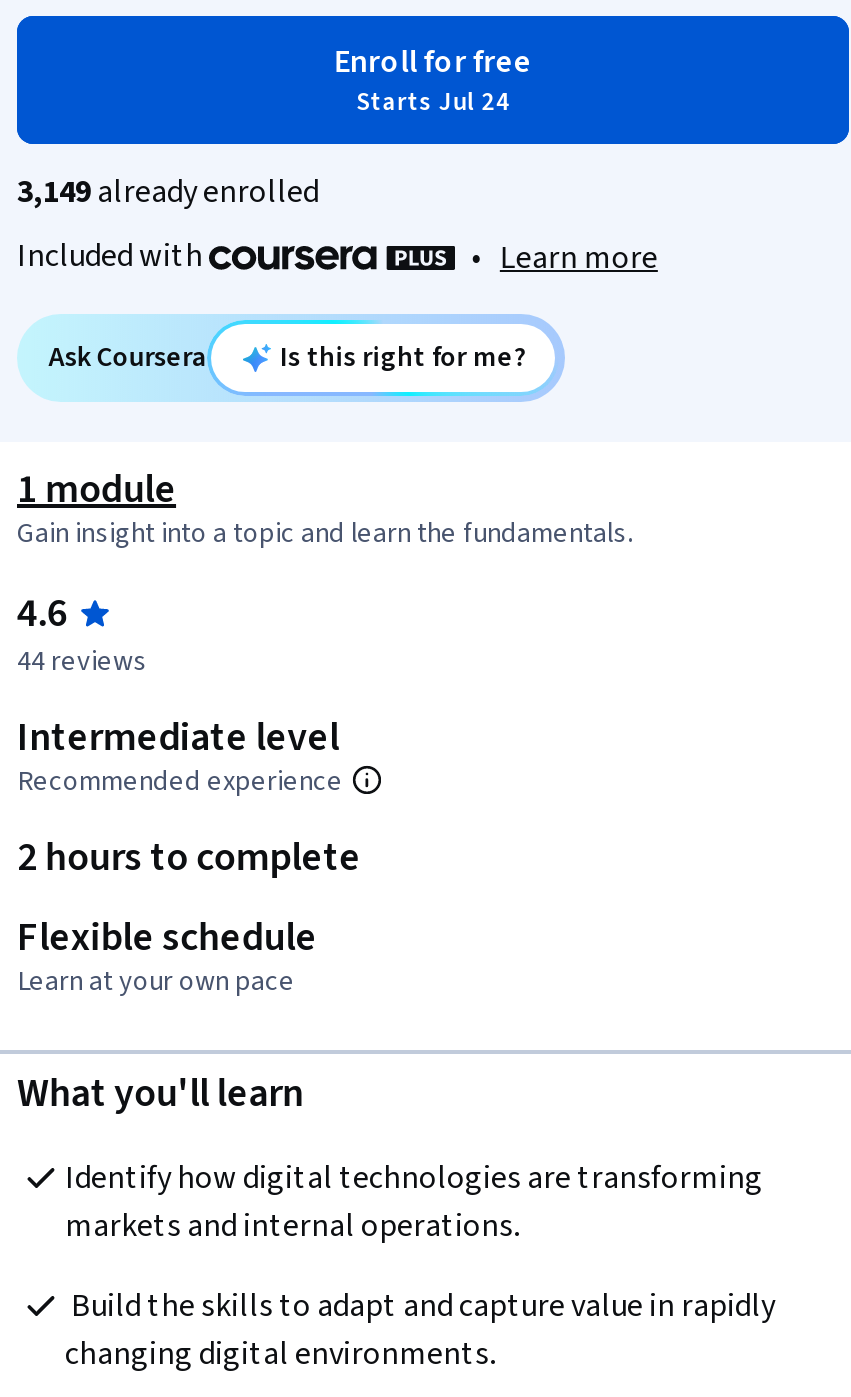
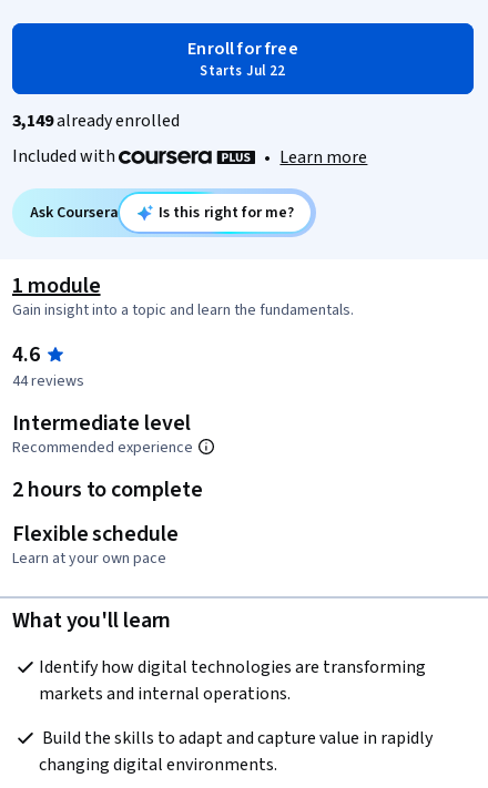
[356,84,510,120] Starts Jul 24 -> [200,61,286,81] Starts Jul 22

